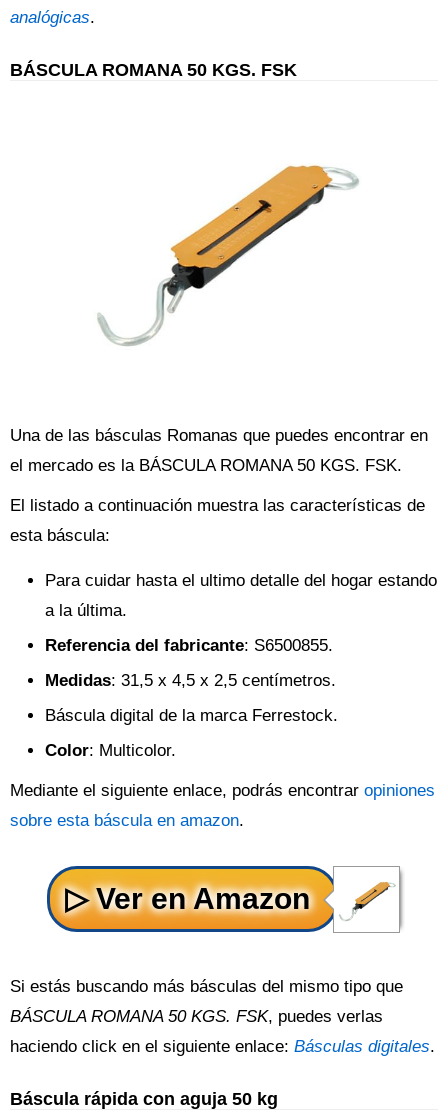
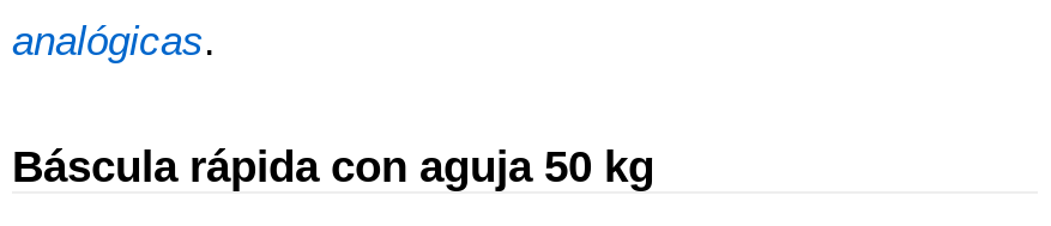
[10,59,297,80] BÁSCULA ROMANA 50 KGS. FSK -> none
[97,164,360,347] [image] -> none
[10,426,437,830] Una de las básculas Romanas que puedes encontrar en | el mercado es la BÁSCULA ROMANA 50 KGS. FSK. | El listado a continuación muestra las características de | esta báscula: | Para cuidar hasta el ultimo detalle del hogar estando | a la última. | Referencia del fabricante: S6500855. | Medidas: 31,5 x 4,5 x 2,5 centímetros. | Báscula digital de la marca Ferrestock. | Color: Multicolor. | Mediante el siguiente enlace, podrás encontrar opiniones | sobre esta báscula en amazon. -> none
[46,865,403,933] [image] -> none
[10,977,435,1056] Si estás buscando más básculas del mismo tipo que | BÁSCULA ROMANA 50 KGS. FSK, puedes verlas | haciendo click en el siguiente enlace: Básculas digitales. -> none

